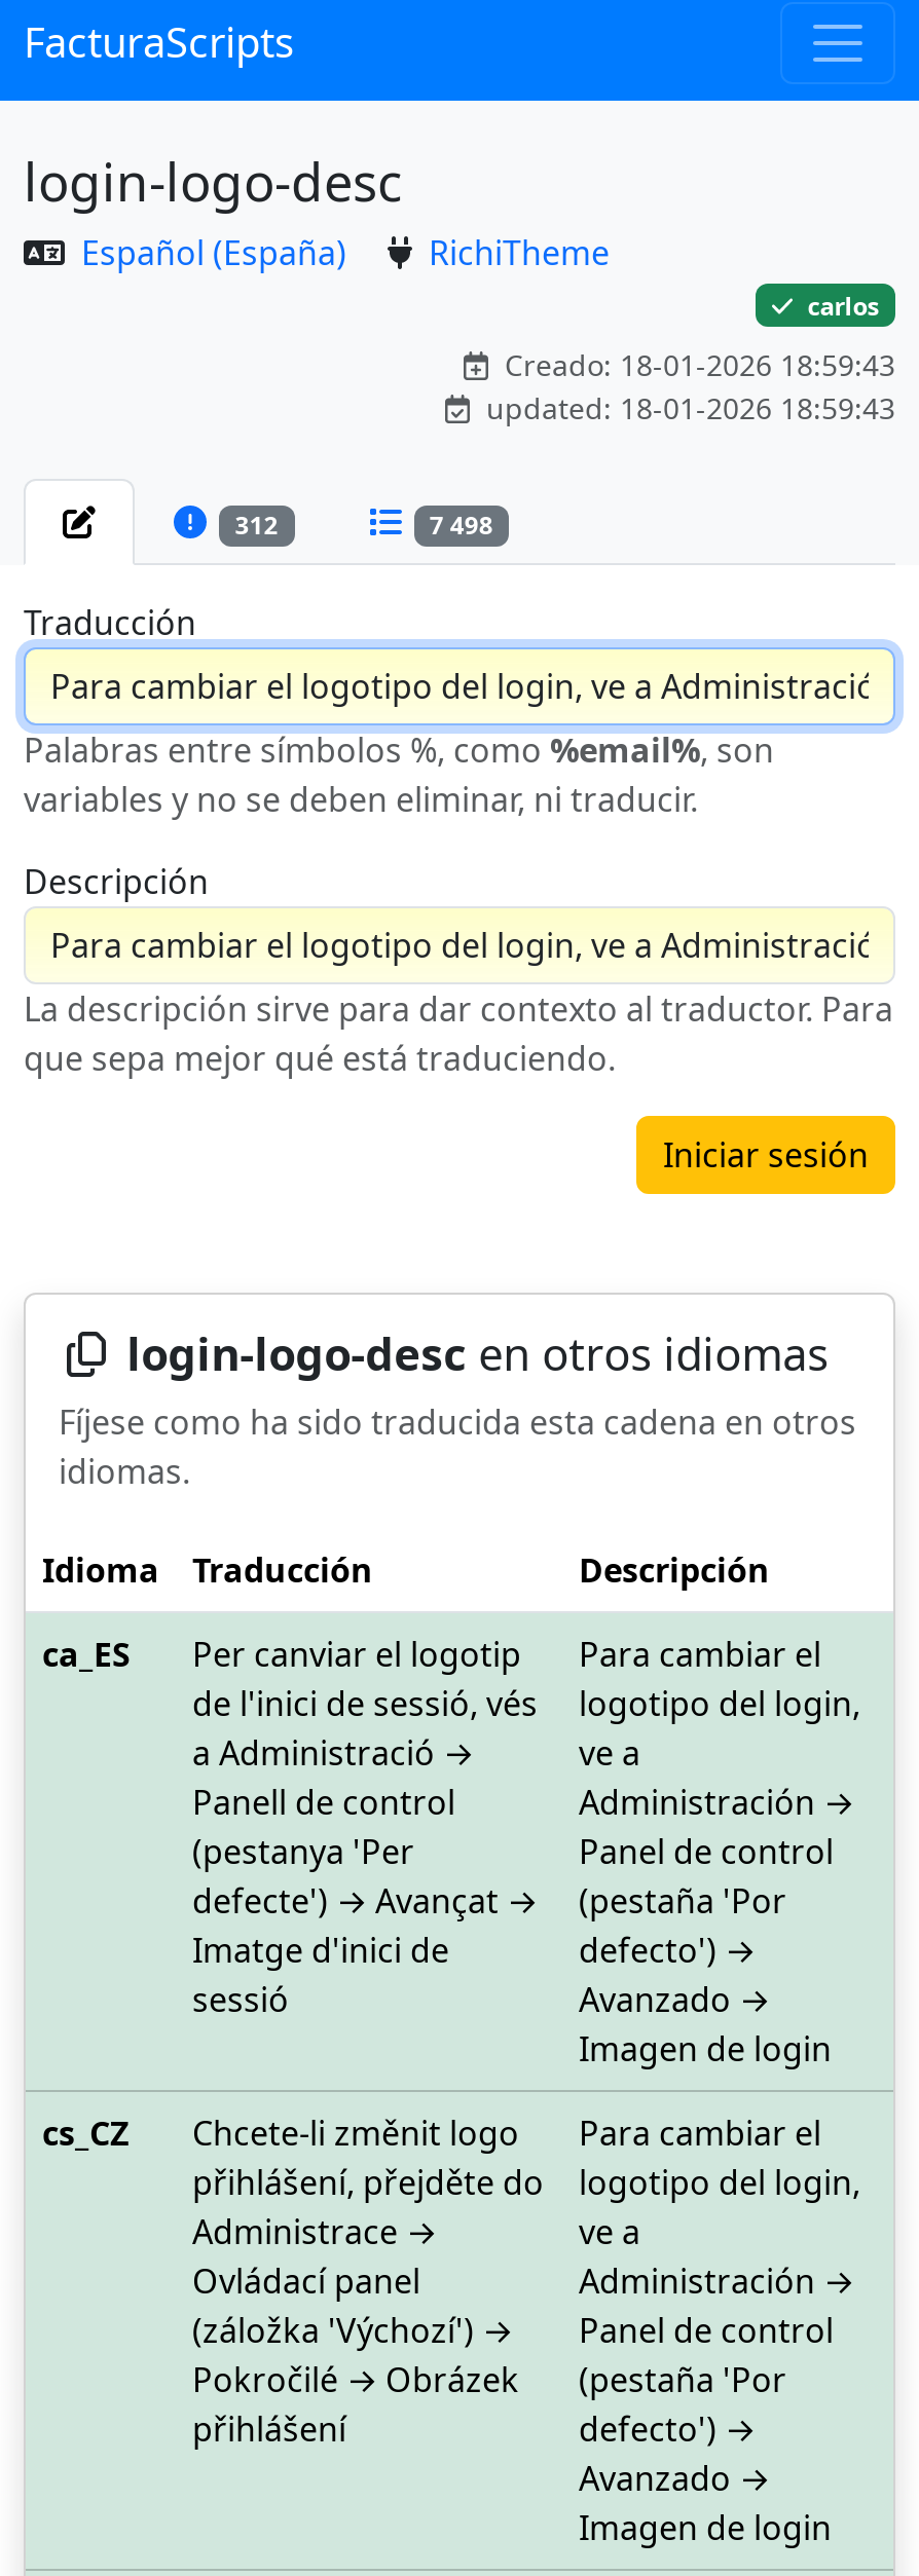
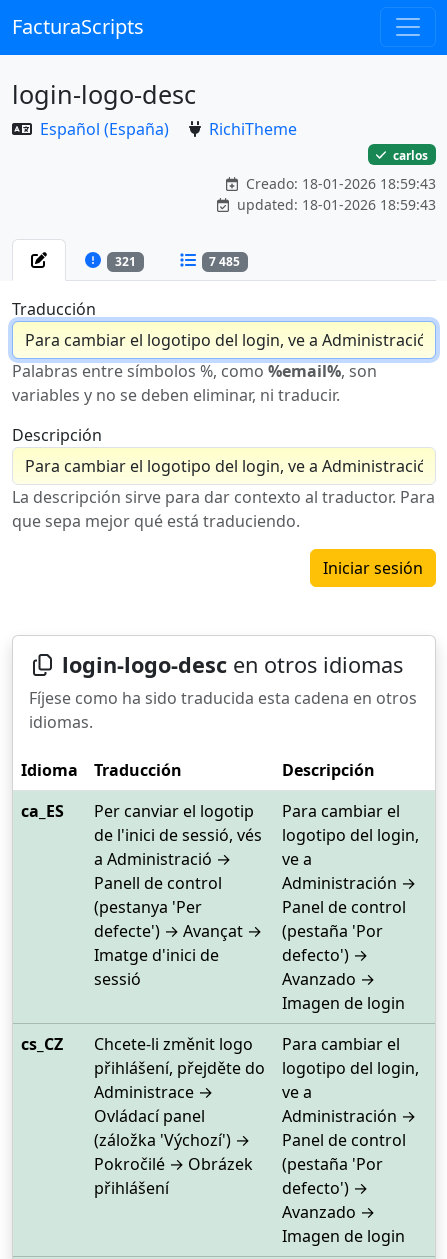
[235,508,278,543] 312 -> [115,253,136,270] 321
[429,508,493,543] 7 498 -> [209,253,240,270] 7 485

